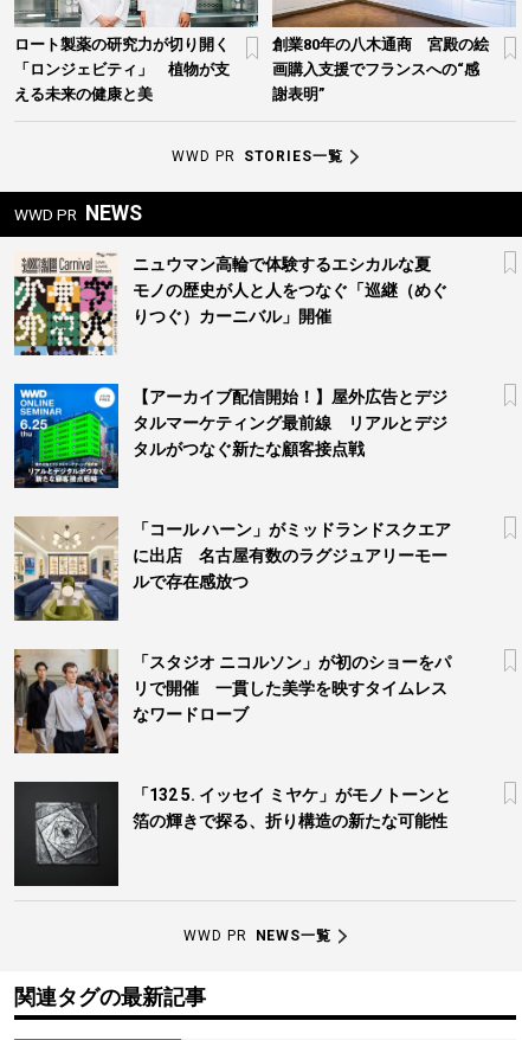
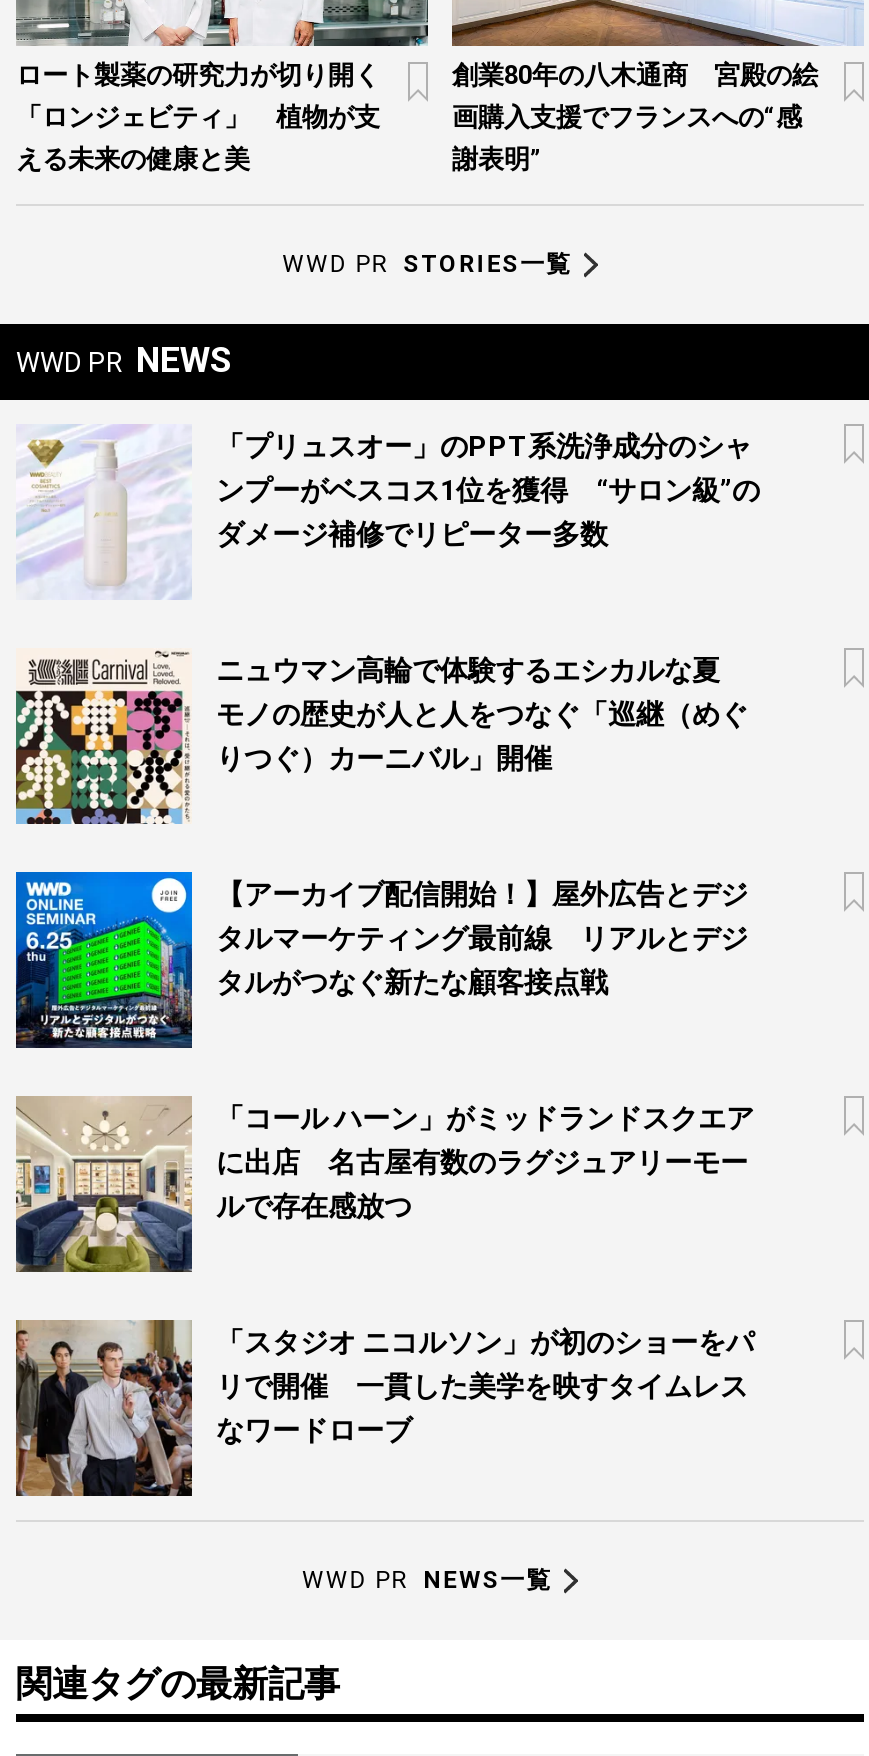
none -> [16,429,760,600] [image] | 「プリュスオー」のPPT系洗浄成分のシャ | ンプーがベスコス1位を獲得 “サロン級”の | ダメージ補修でリピーター多数
moved [12,252,451,723] -> [12,650,754,1445]: [image] | ニュウマン高輪で体験するエシカルな夏 | モノの歴史が人と人をつなぐ「巡継（めぐ | ... | リで開催 一貫した美学を映すタイムレス | なワードローブ
[13,781,451,882] [image] | 「132 5. イッセイ ミヤケ」がモノトーンと | 箔の輝きで探る、折り構造の新たな可能性 -> none

